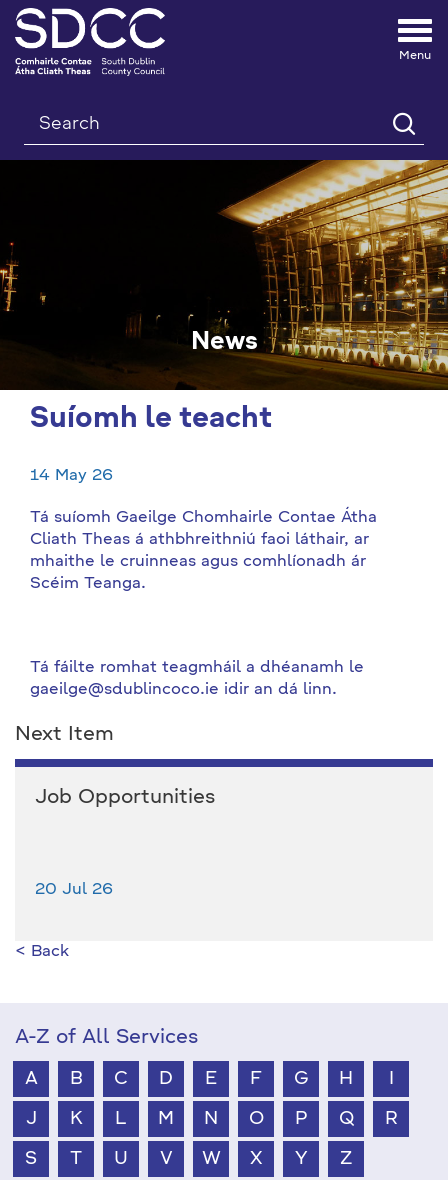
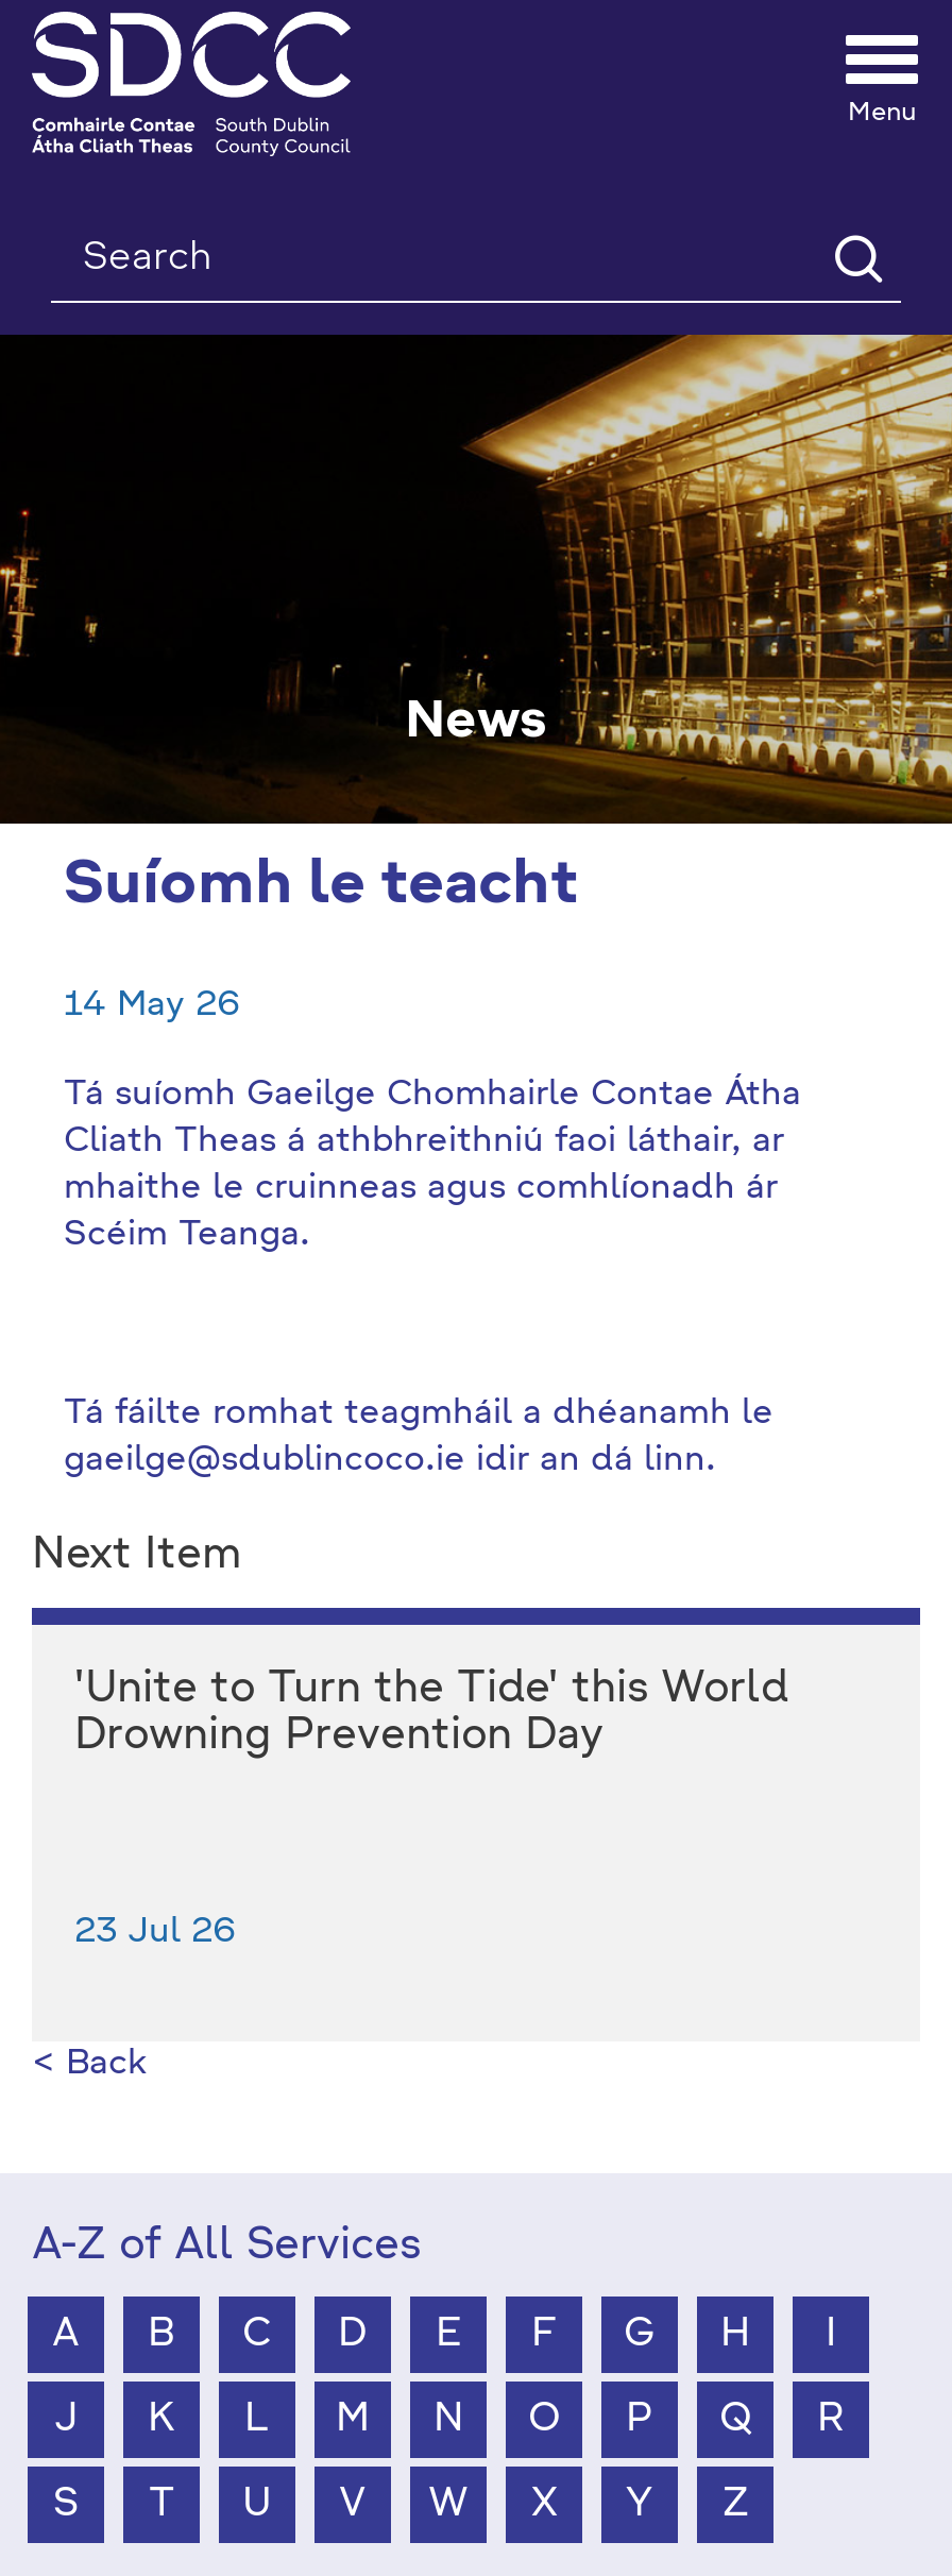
[35,788,215,808] Job Opportunities -> [74,1670,788,1759] 'Unite to Turn the Tide' this World | Drowning Prevention Day
[35,882,113,898] 20 Jul 26 -> [74,1916,236,1950] 23 Jul 26

